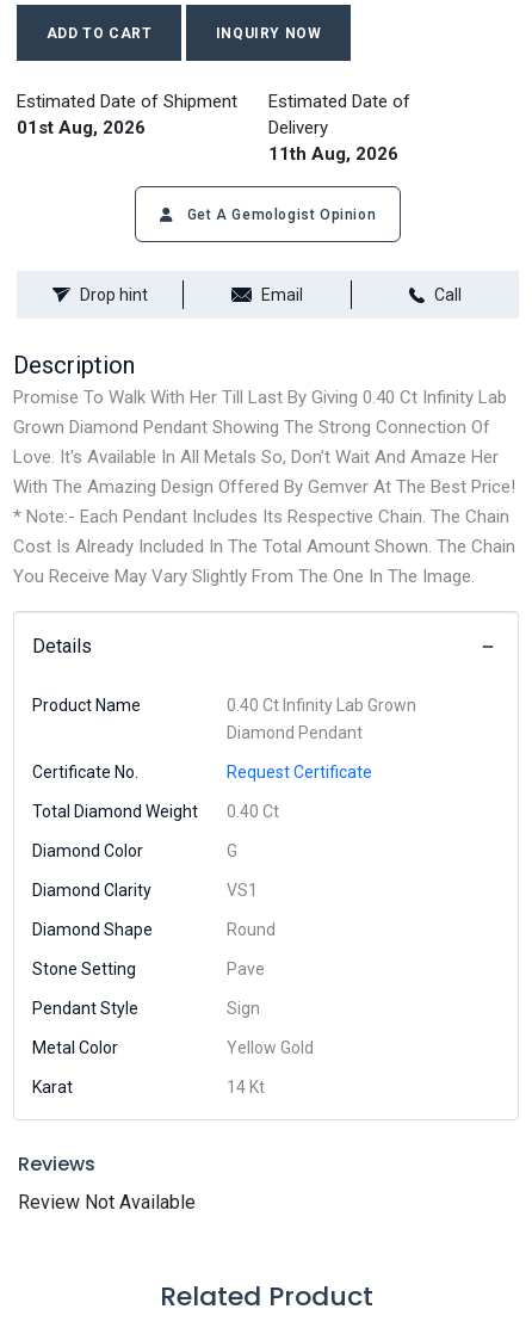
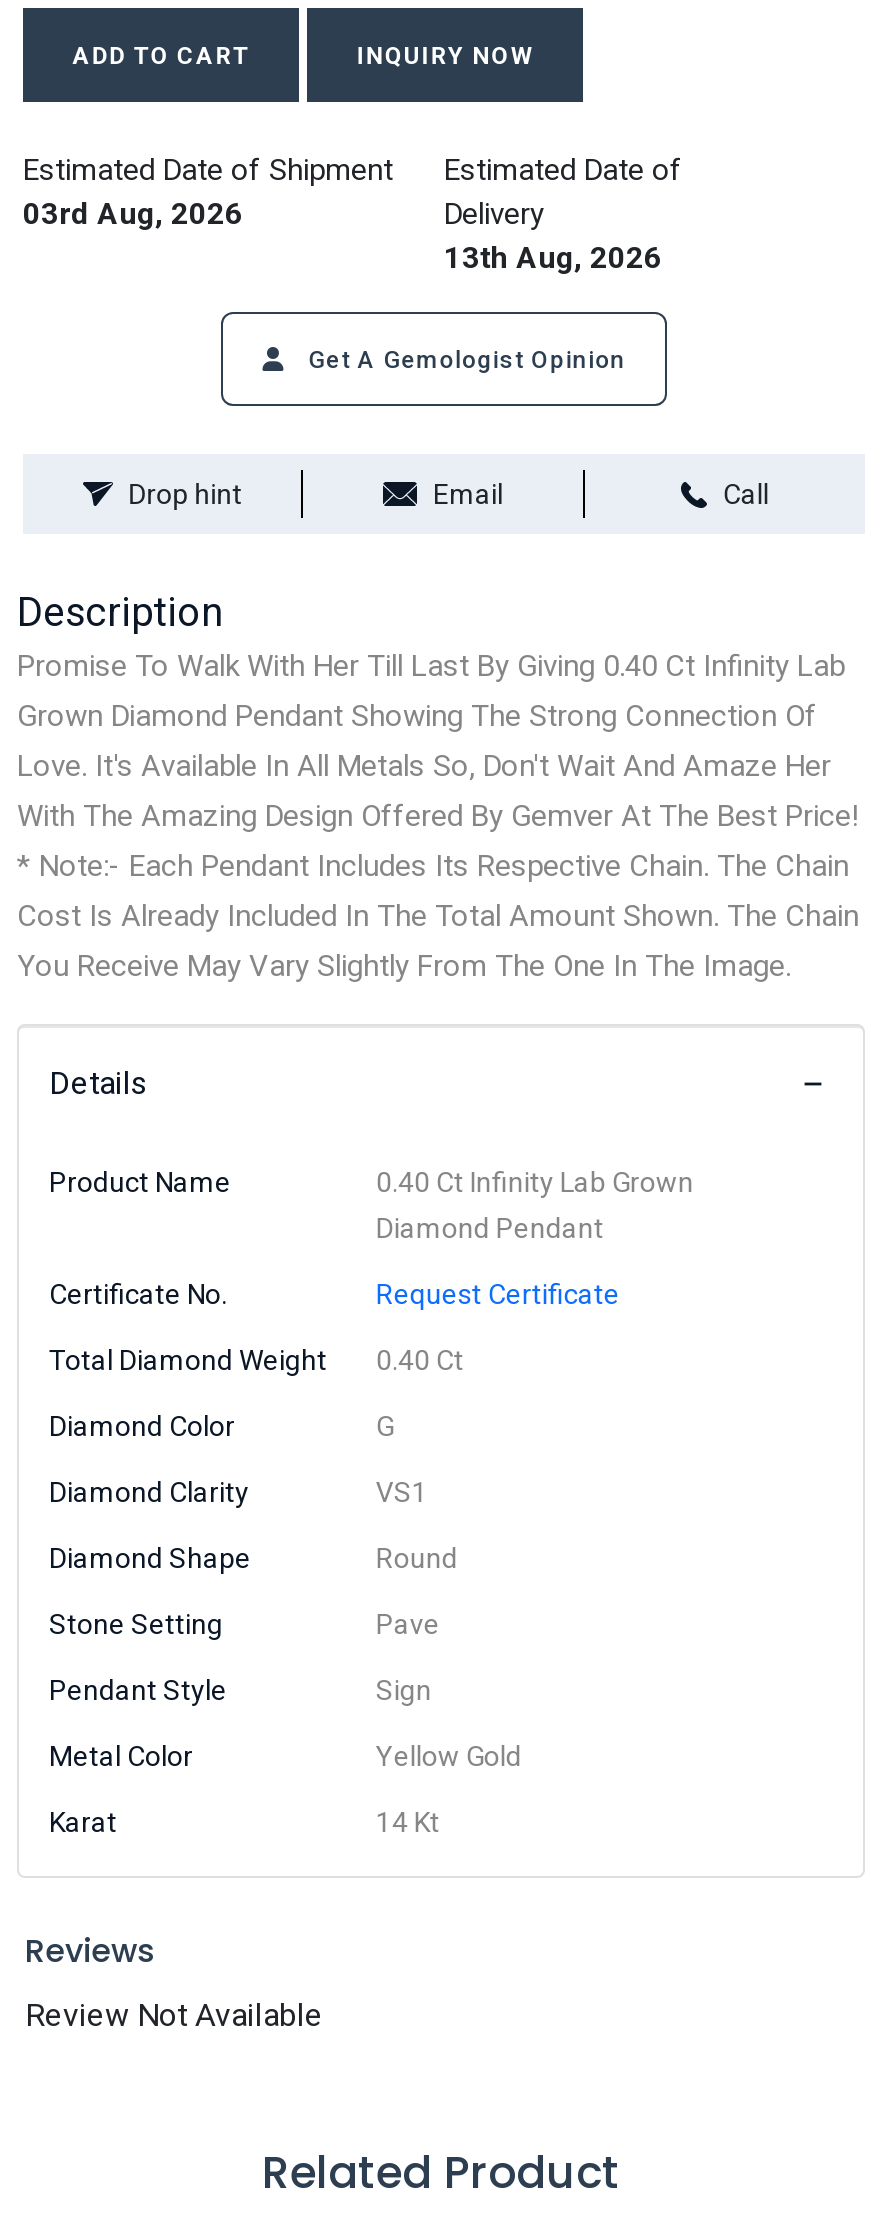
[17,117,146,138] 01st Aug, 2026 -> [23,196,243,232] 03rd Aug, 2026
[268,143,398,165] 11th Aug, 2026 -> [444,240,662,276] 13th Aug, 2026

